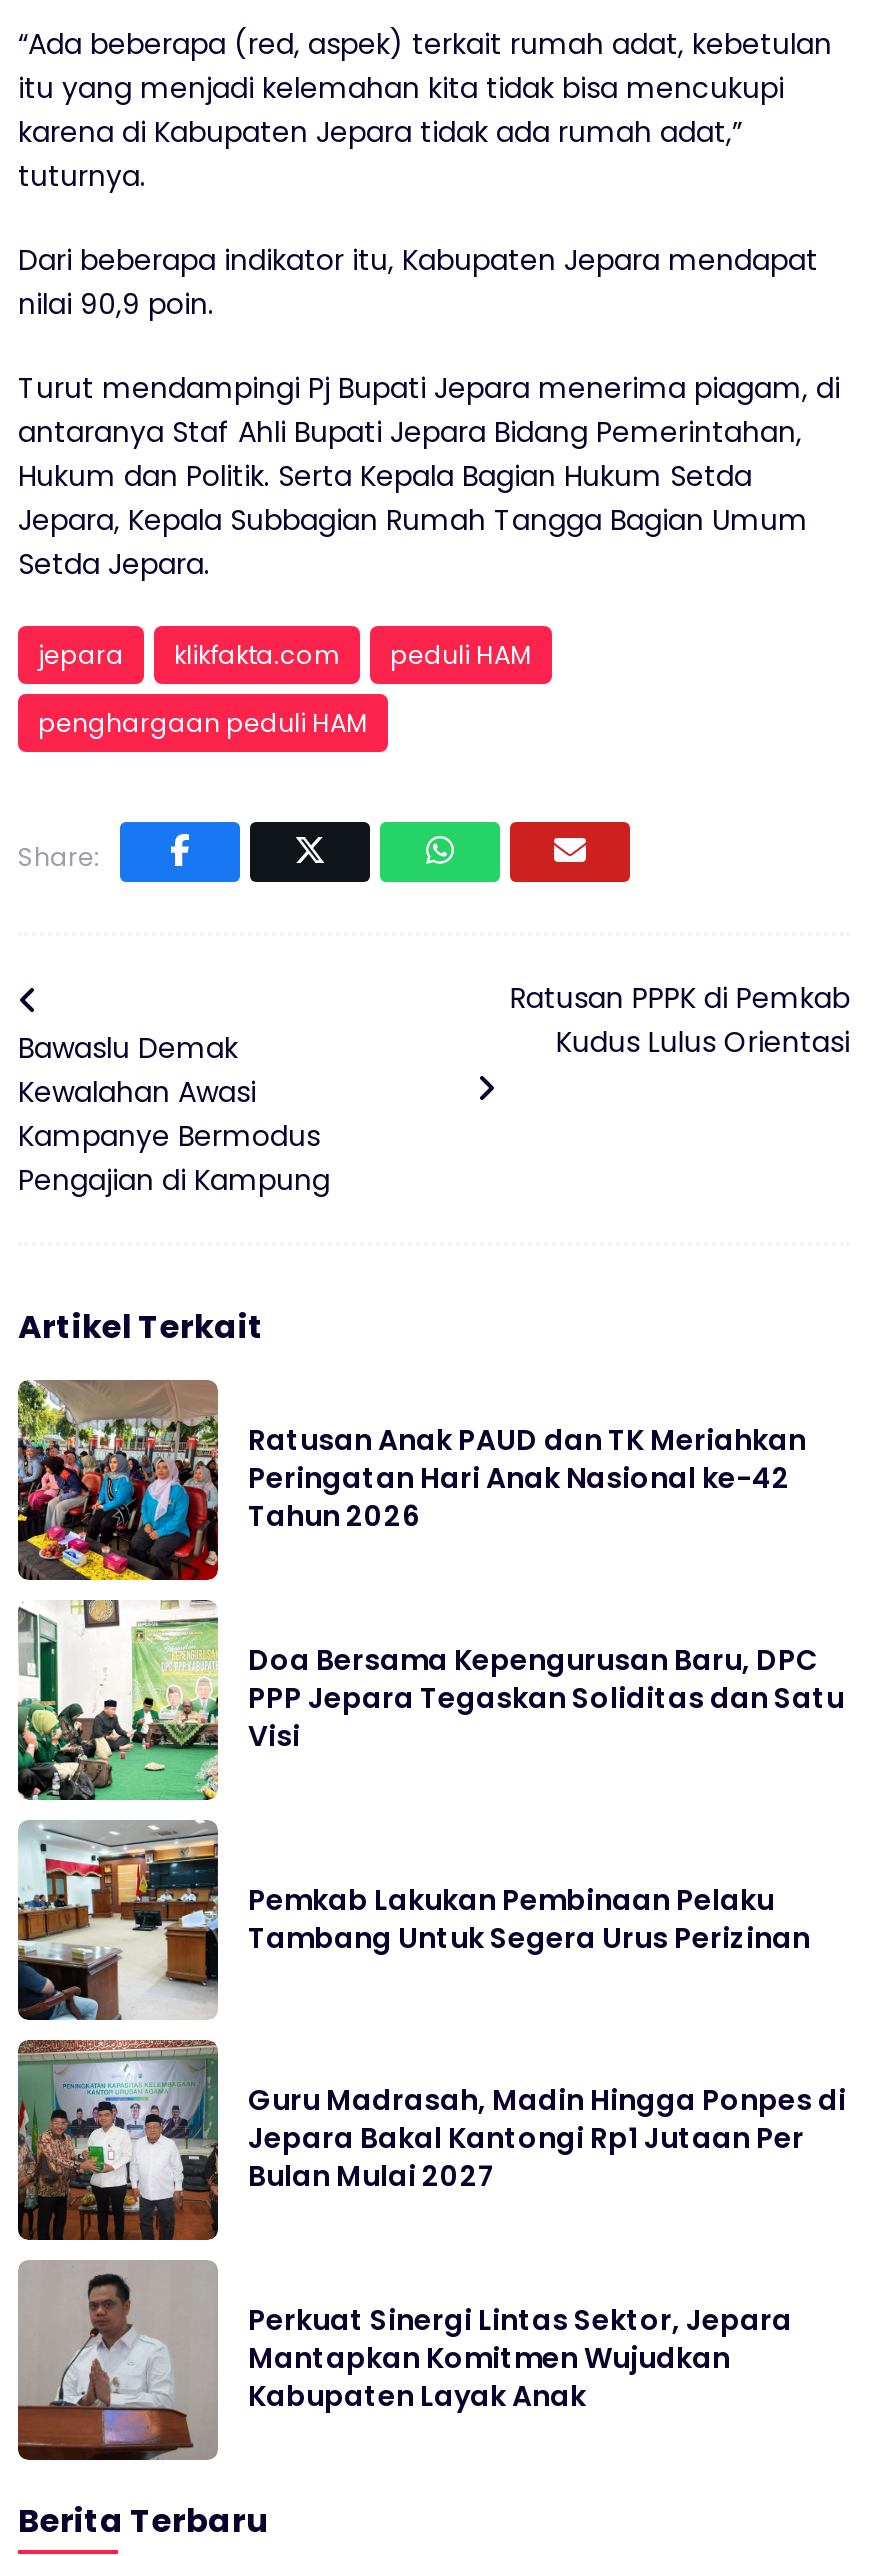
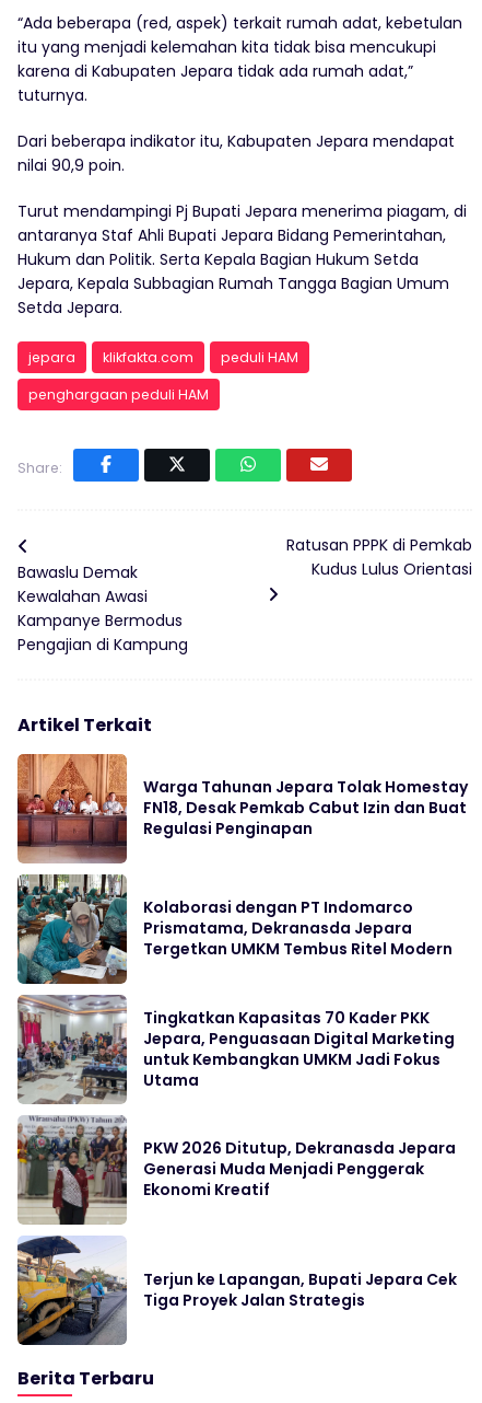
[16,1378,806,1582] [image] | Ratusan Anak PAUD dan TK Meriahkan | Peringatan Hari Anak Nasional ke-42 | Tahun 2026 -> [16,753,468,865] [image] | Warga Tahunan Jepara Tolak Homestay | FN18, Desak Pemkab Cabut Izin dan Buat | Regulasi Penginapan
[16,1600,844,1802] [image] | Doa Bersama Kepengurusan Baru, DPC | PPP Jepara Tegaskan Soliditas dan Satu | Visi -> [16,873,452,985] [image] | Kolaborasi dengan PT Indomarco | Prismatama, Dekranasda Jepara | Tergetkan UMKM Tembus Ritel Modern
[16,1820,810,2022] [image] | Pemkab Lakukan Pembinaan Pelaku | Tambang Untuk Segera Urus Perizinan -> [16,995,455,1105] [image] | Tingkatkan Kapasitas 70 Kader PKK | Jepara, Penguasaan Digital Marketing | untuk Kembangkan UMKM Jadi Fokus | Utama
[16,2038,846,2242] [image] | Guru Madrasah, Madin Hingga Ponpes di | Jepara Bakal Kantongi Rp1 Jutaan Per | Bulan Mulai 2027 -> [16,1115,456,1225] [image] | PKW 2026 Ditutup, Dekranasda Jepara | Generasi Muda Menjadi Penggerak | Ekonomi Kreatif
[16,2260,792,2460] [image] | Perkuat Sinergi Lintas Sektor, Jepara | Mantapkan Komitmen Wujudkan | Kabupaten Layak Anak -> [16,1236,457,1345] [image] | Terjun ke Lapangan, Bupati Jepara Cek | Tiga Proyek Jalan Strategis

